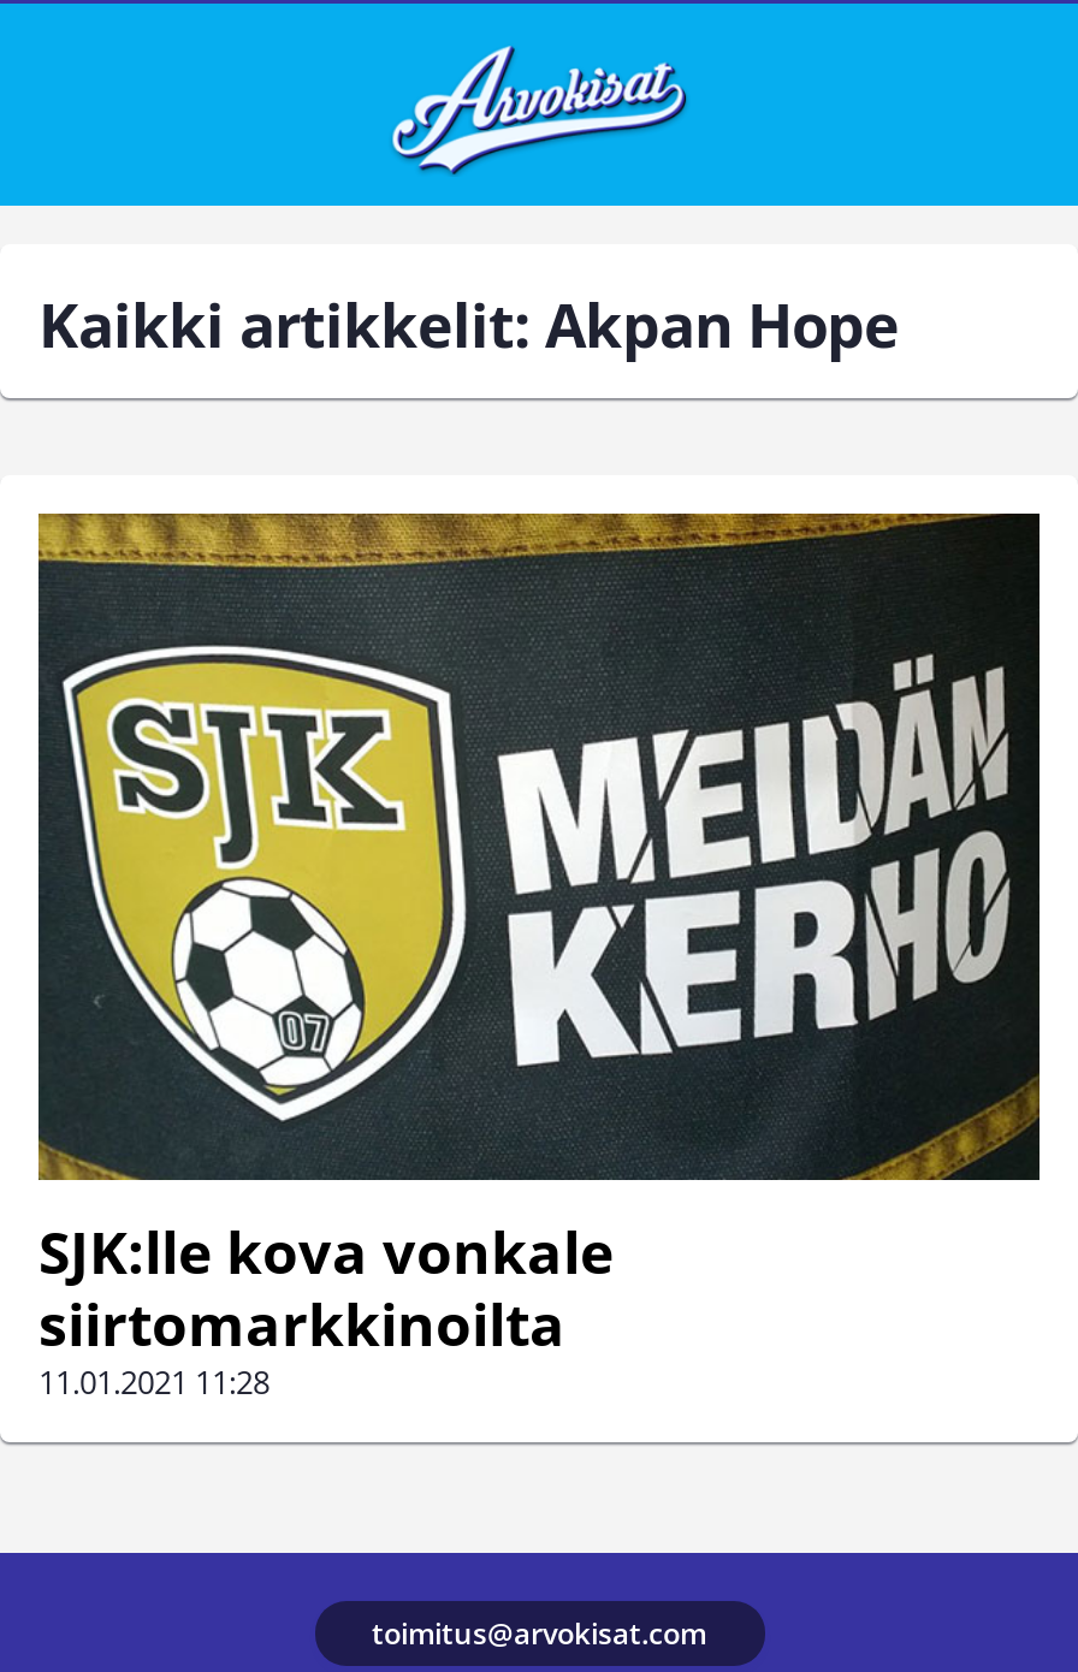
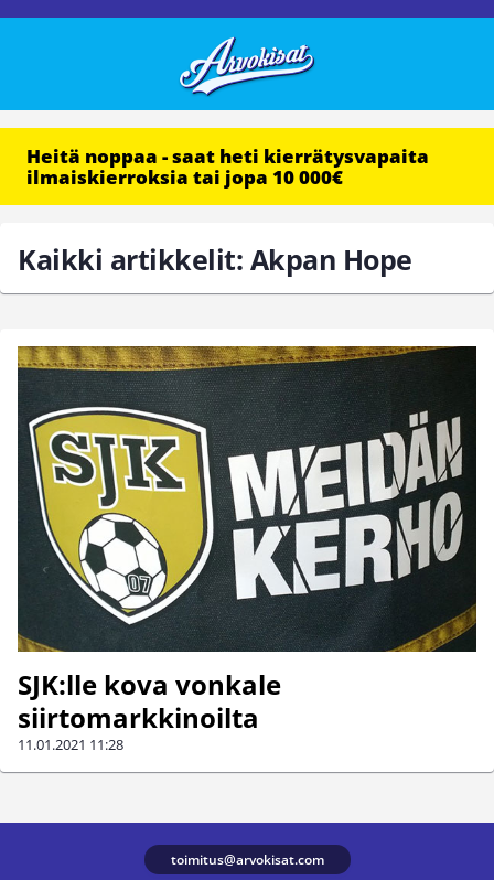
none -> [26,143,429,190] Heitä noppaa - saat heti kierrätysvapaita | ilmaiskierroksia tai jopa 10 000€

